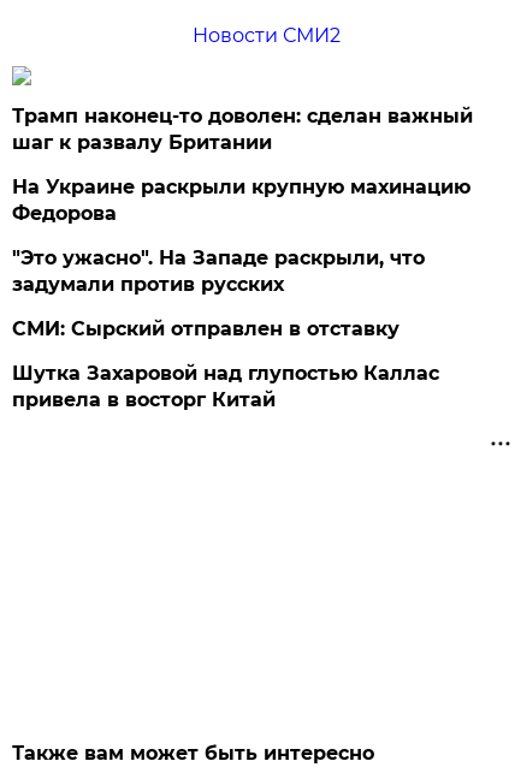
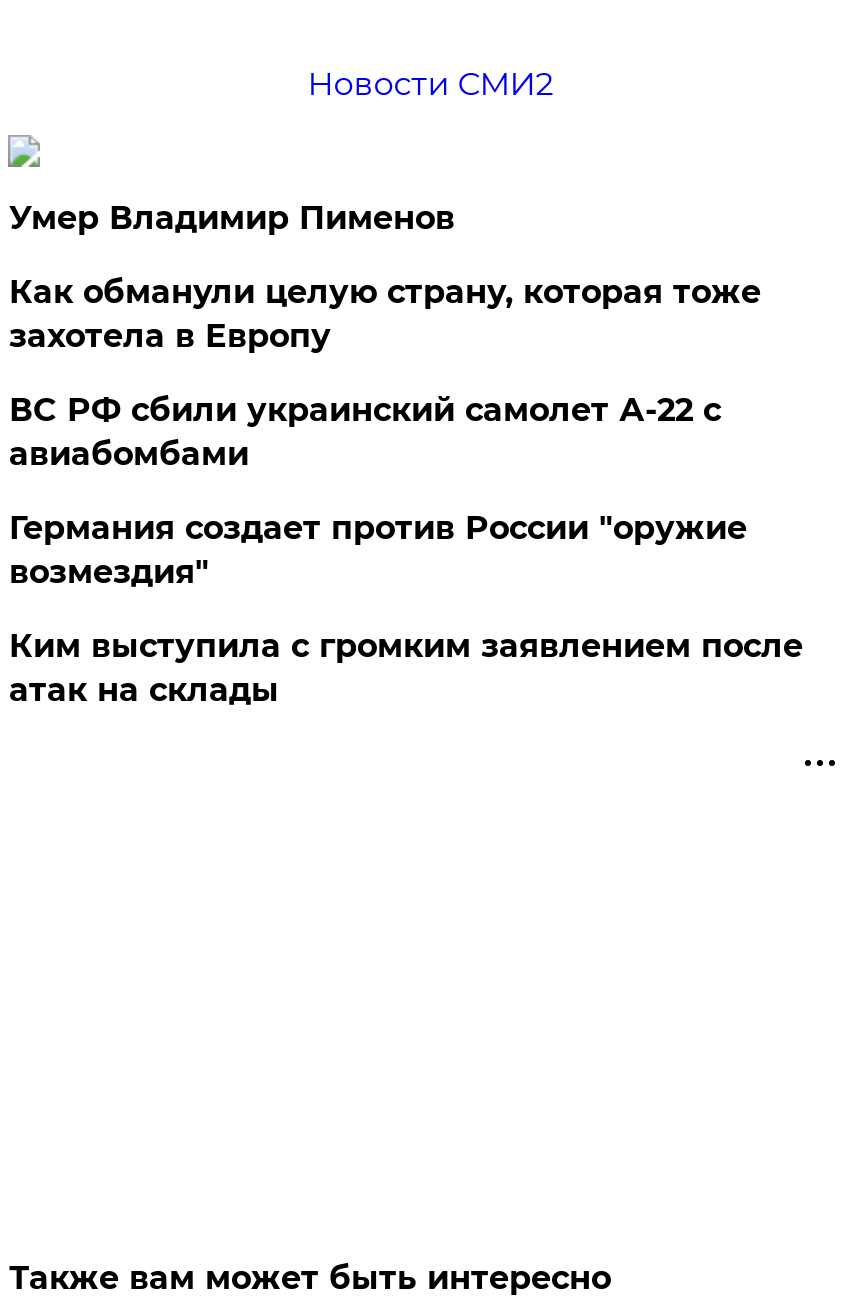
[13,104,473,154] Трамп наконец-то доволен: сделан важный | шаг к развалу Британии -> [9,199,455,237] Умер Владимир Пименов
[13,175,471,225] На Украине раскрыли крупную махинацию | Федорова -> [9,273,761,355] Как обманули целую страну, которая тоже | захотела в Европу
[13,246,425,296] "Это ужасно". На Западе раскрыли, что | задумали против русских -> [9,391,721,473] ВС РФ сбили украинский самолет А-22 с | авиабомбами
[13,317,400,340] СМИ: Сырский отправлен в отставку -> [9,509,747,591] Германия создает против России "оружие | возмездия"
[13,362,440,411] Шутка Захаровой над глупостью Каллас | привела в восторг Китай -> [9,627,803,709] Ким выступила с громким заявлением после | атак на склады

